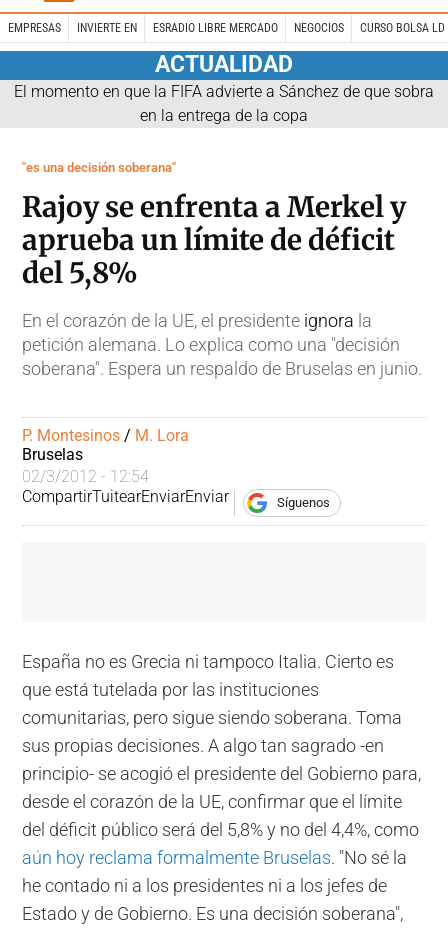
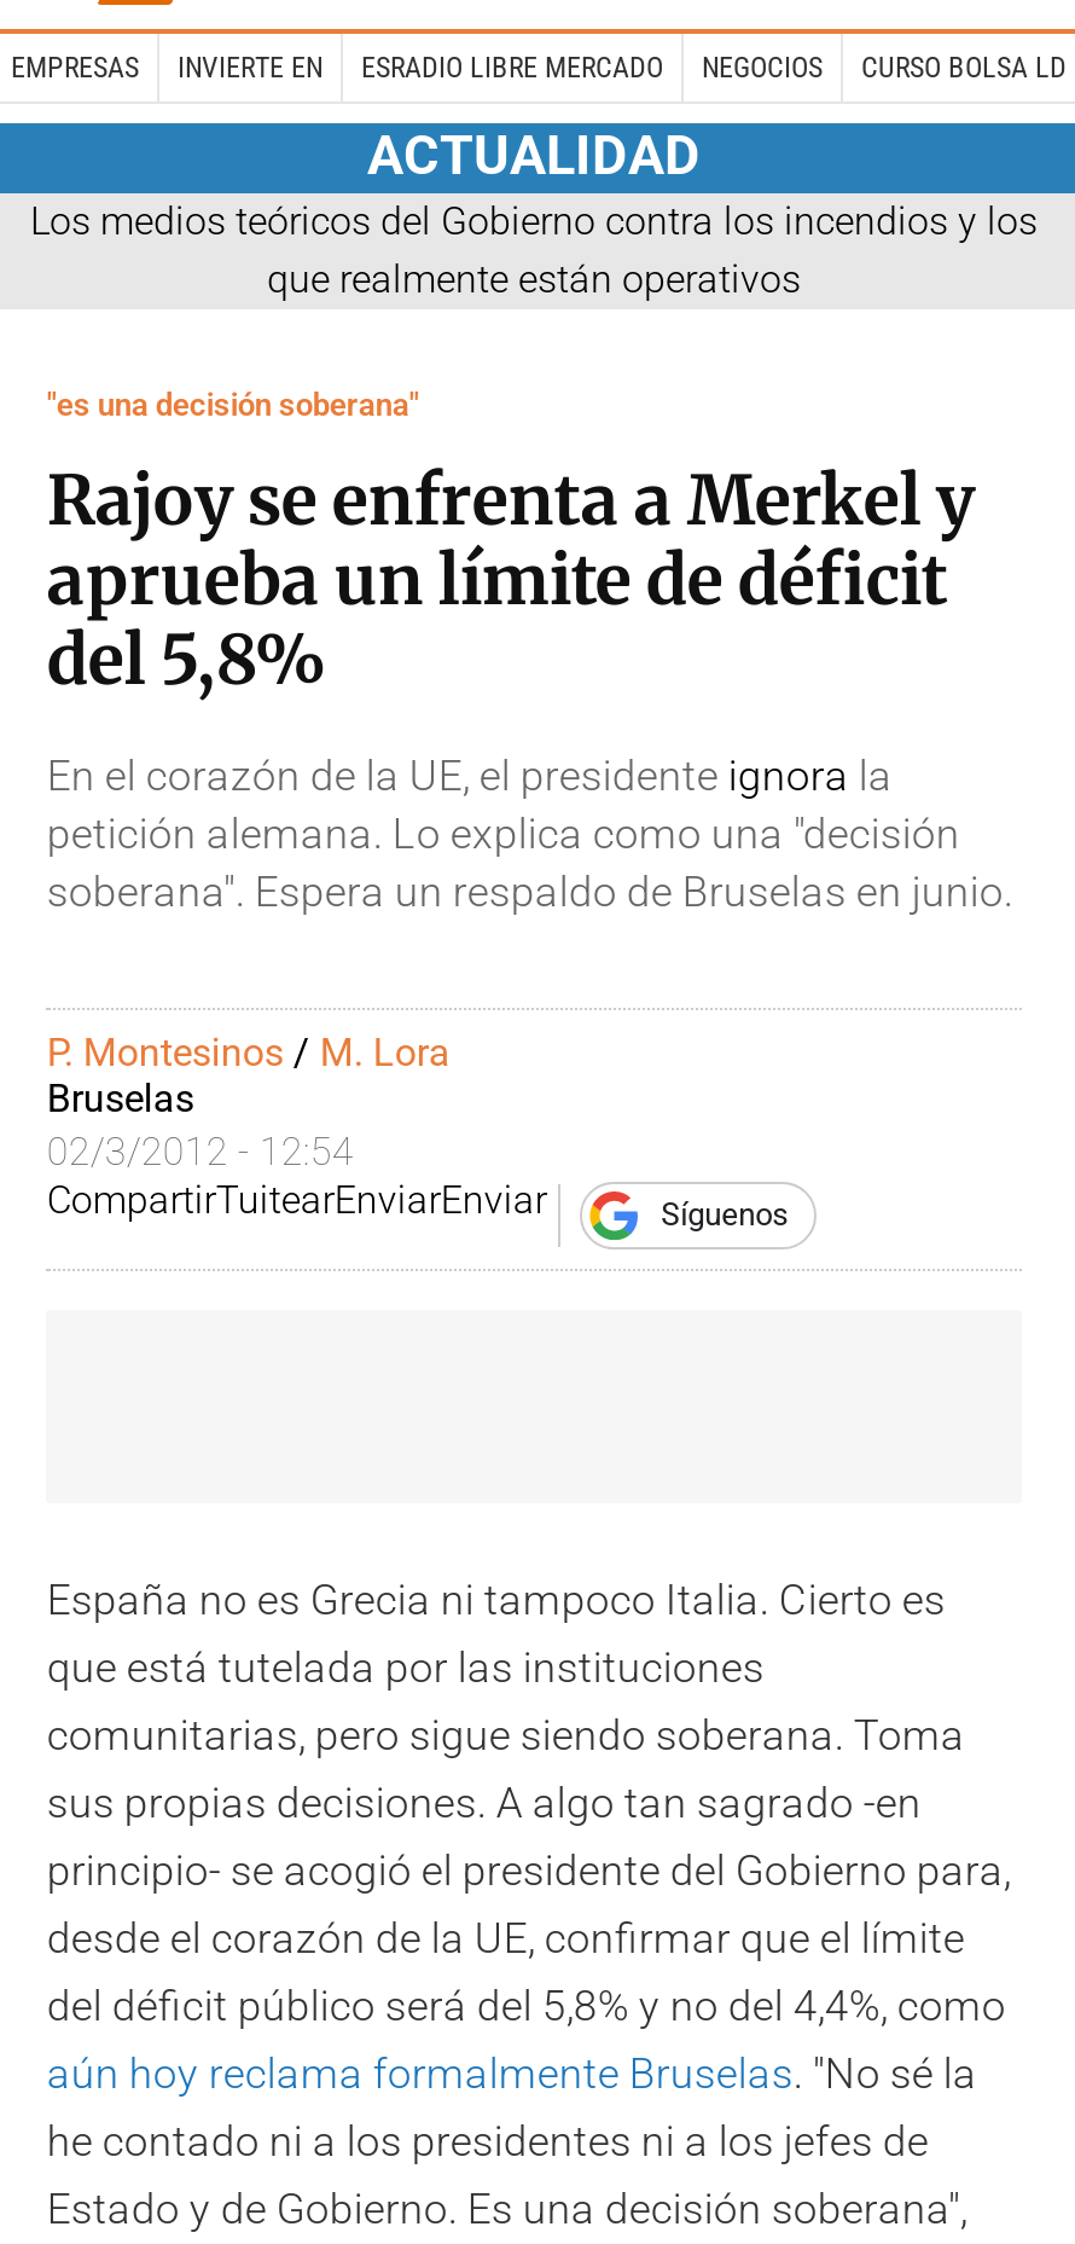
[14,82,434,125] El momento en que la FIFA advierte a Sánchez de que sobra | en la entrega de la copa -> [30,197,1038,301] Los medios teóricos del Gobierno contra los incendios y los | que realmente están operativos

